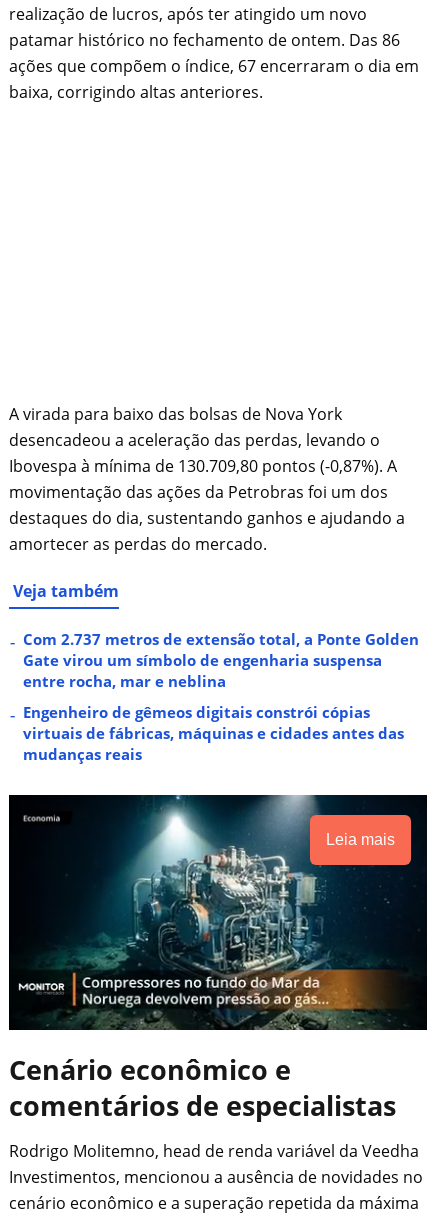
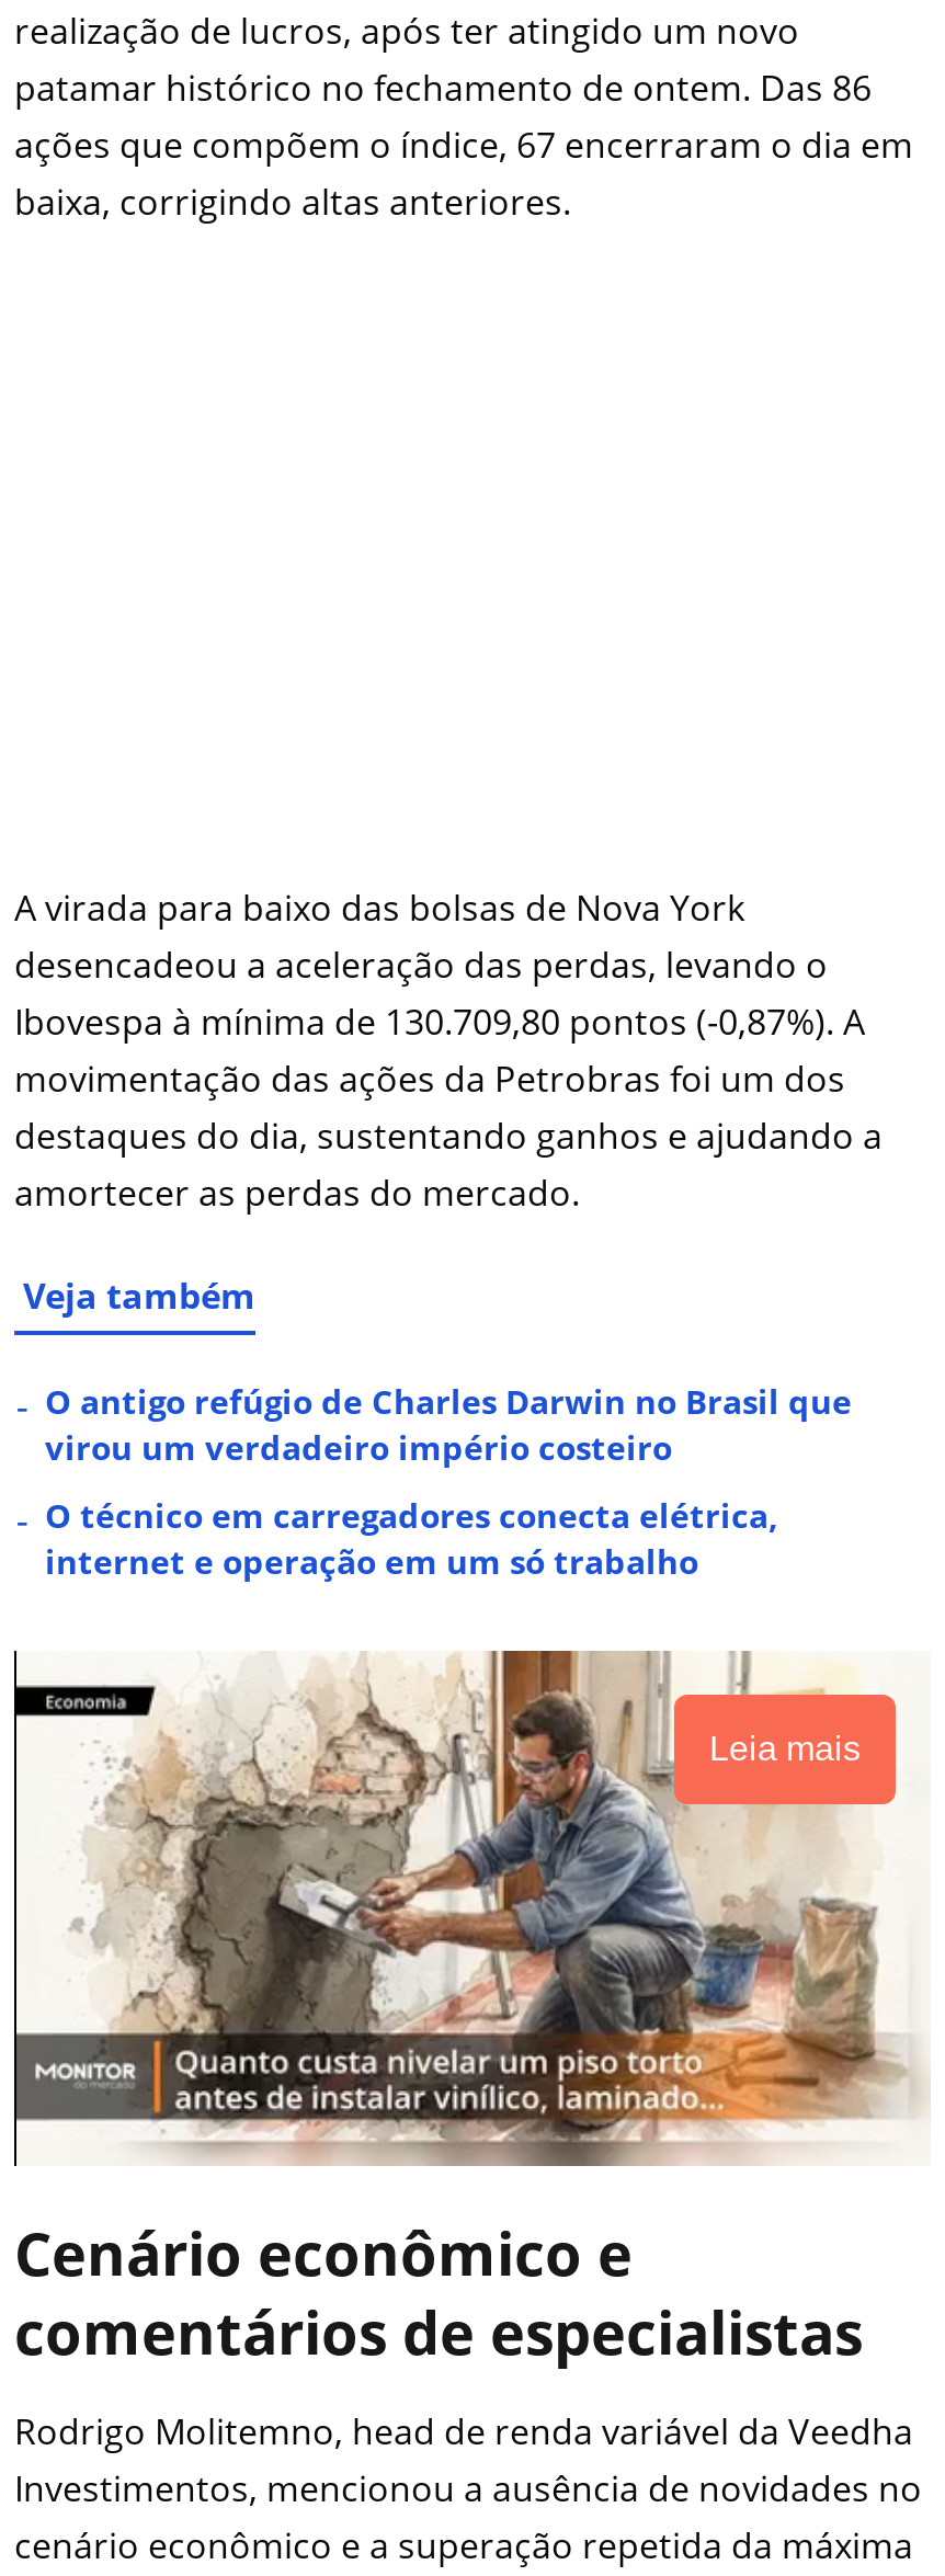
[23,629,419,691] Com 2.737 metros de extensão total, a Ponte Golden | Gate virou um símbolo de engenharia suspensa | entre rocha, mar e neblina -> [45,1379,852,1468] O antigo refúgio de Charles Darwin no Brasil que | virou um verdadeiro império costeiro
[23,702,404,764] Engenheiro de gêmeos digitais constrói cópias | virtuais de fábricas, máquinas e cidades antes das | mudanças reais -> [45,1493,777,1582] O técnico em carregadores conecta elétrica, | internet e operação em um só trabalho
[9,794,428,1031] [image] -> [14,1649,931,2168] [image]

